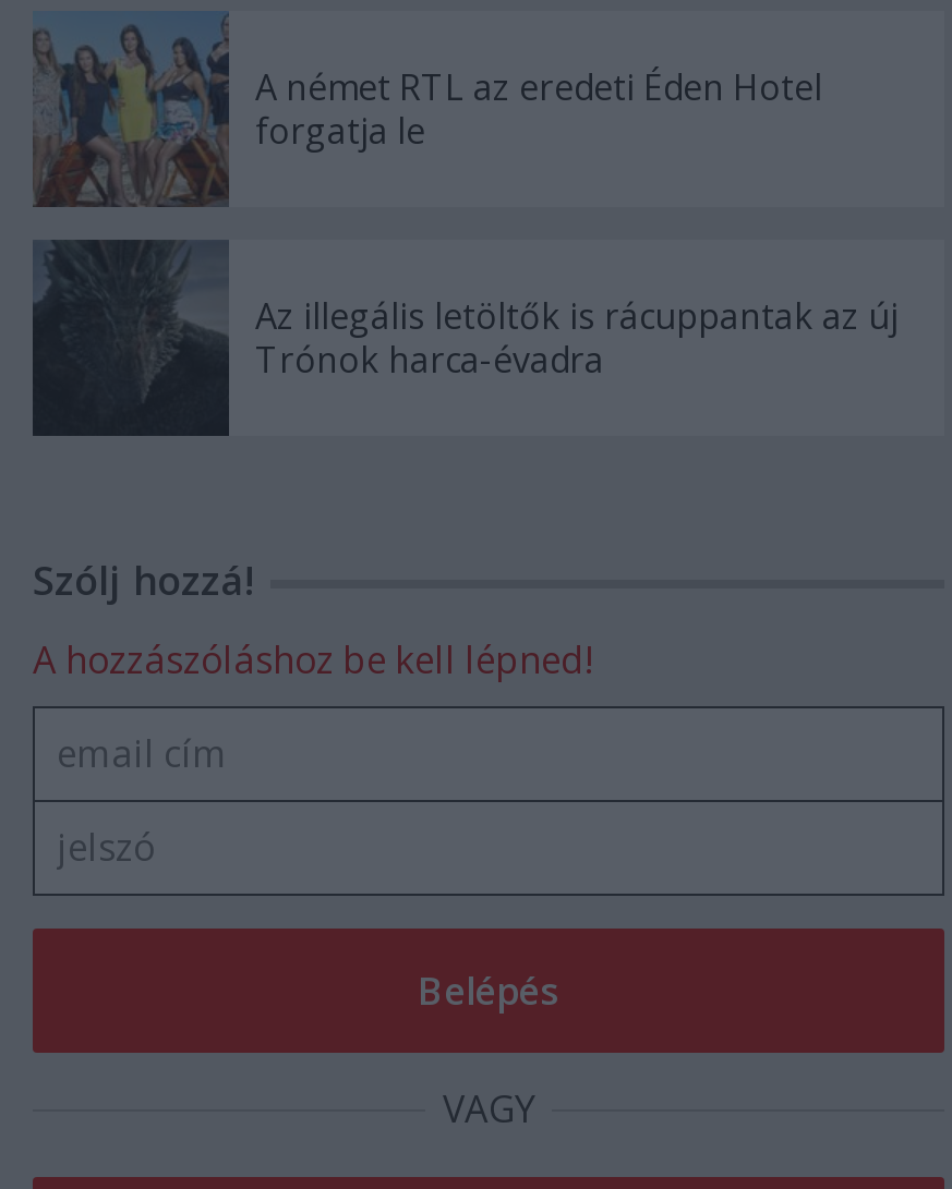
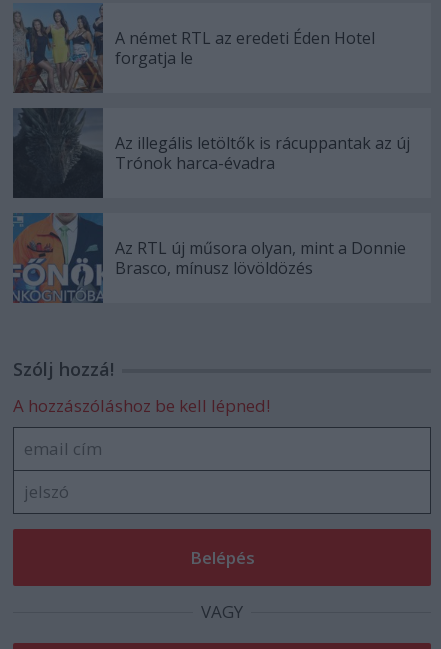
none -> [13,212,406,304] [image] | Az RTL új műsora olyan, mint a Donnie | Brasco, mínusz lövöldözés

